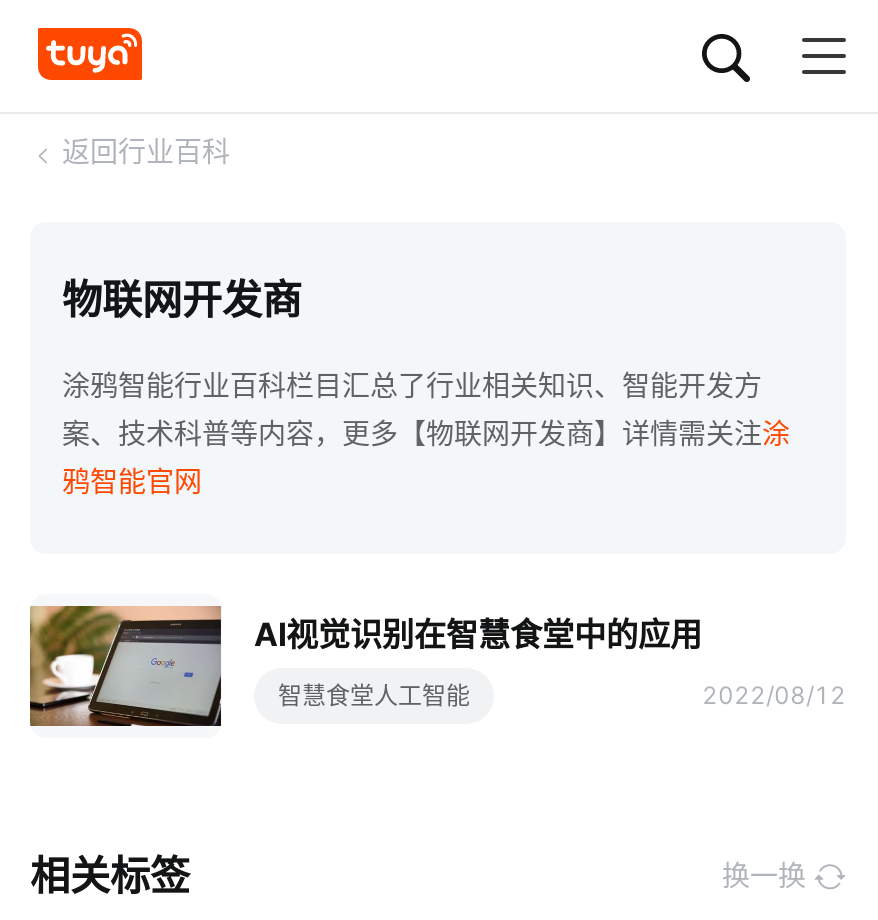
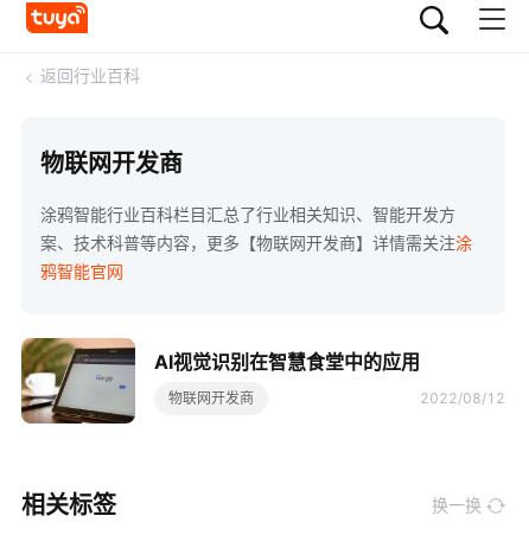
[28,594,470,738] [image] | 智慧食堂人工智能 -> [20,337,254,425] [image] | 物联网开发商

